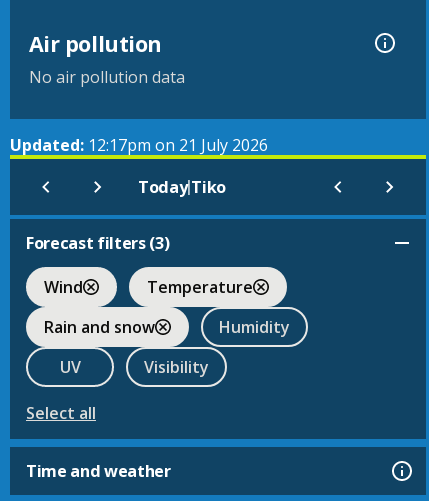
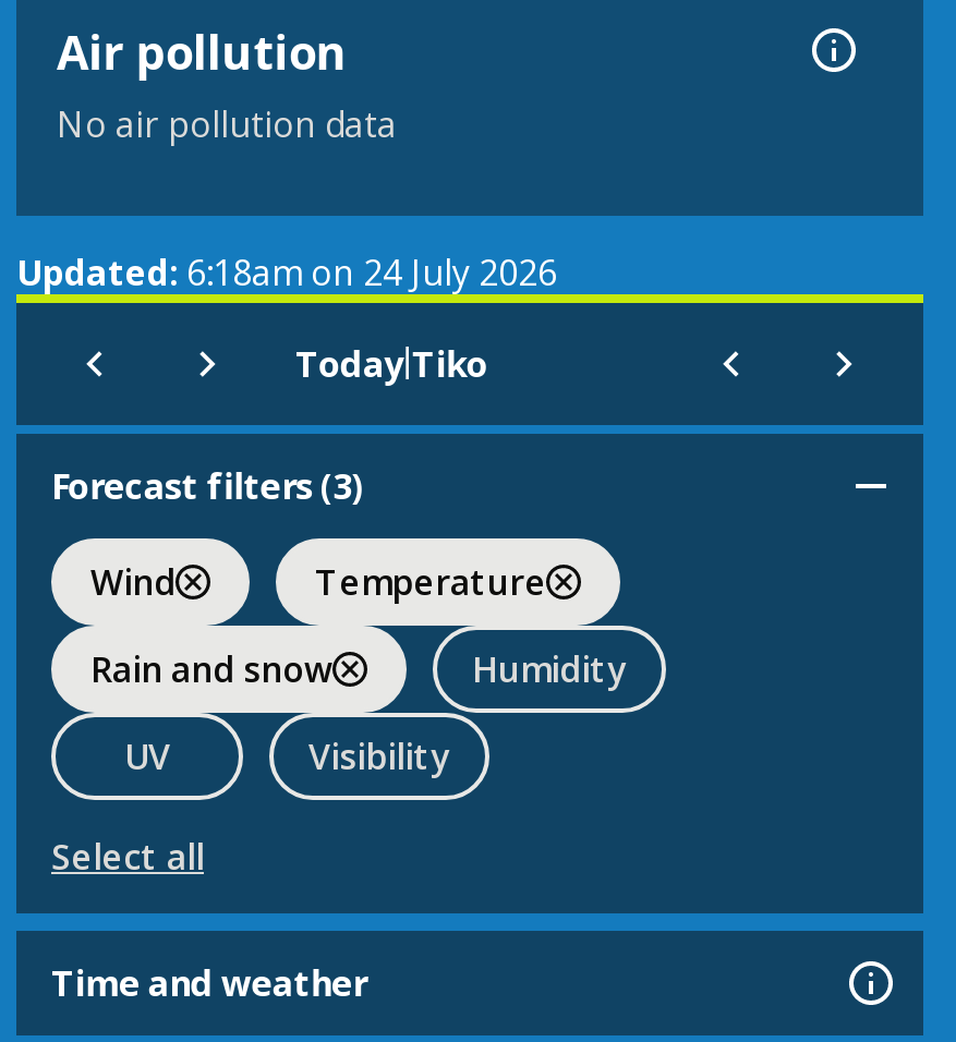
[10,134,268,156] Updated: 12:17pm on 21 July 2026 -> [16,249,557,297] Updated: 6:18am on 24 July 2026

